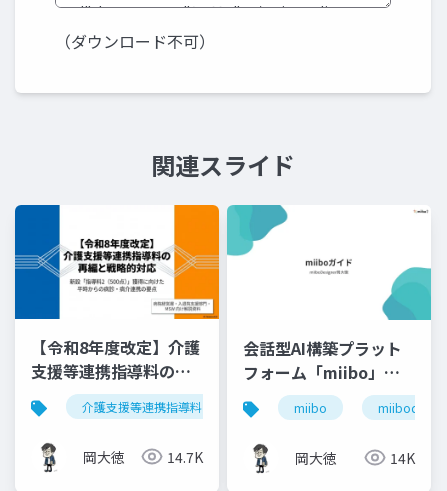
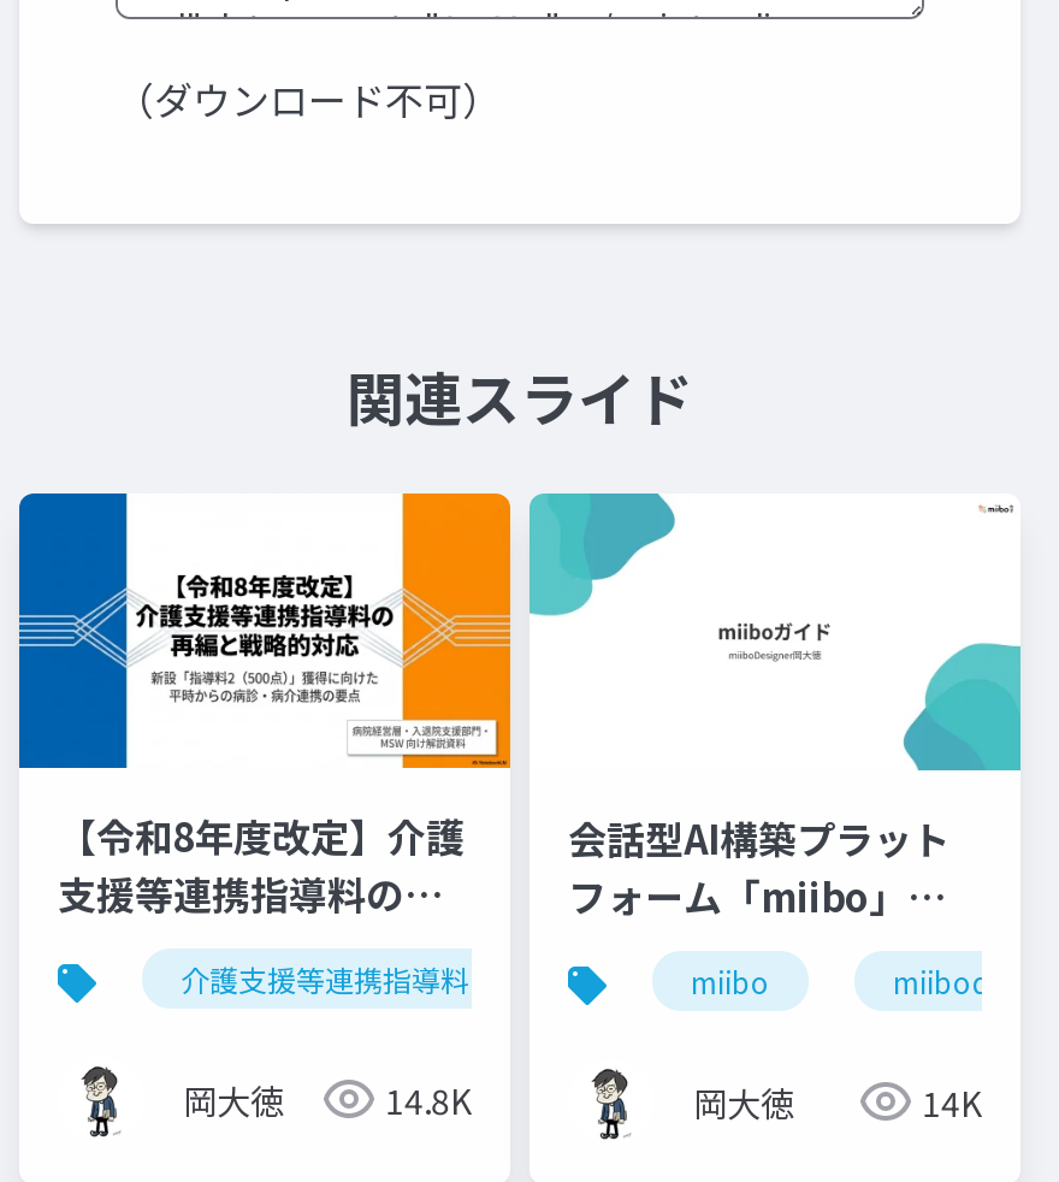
[167,447,203,467] 14.7K -> [385,1076,472,1124] 14.8K

